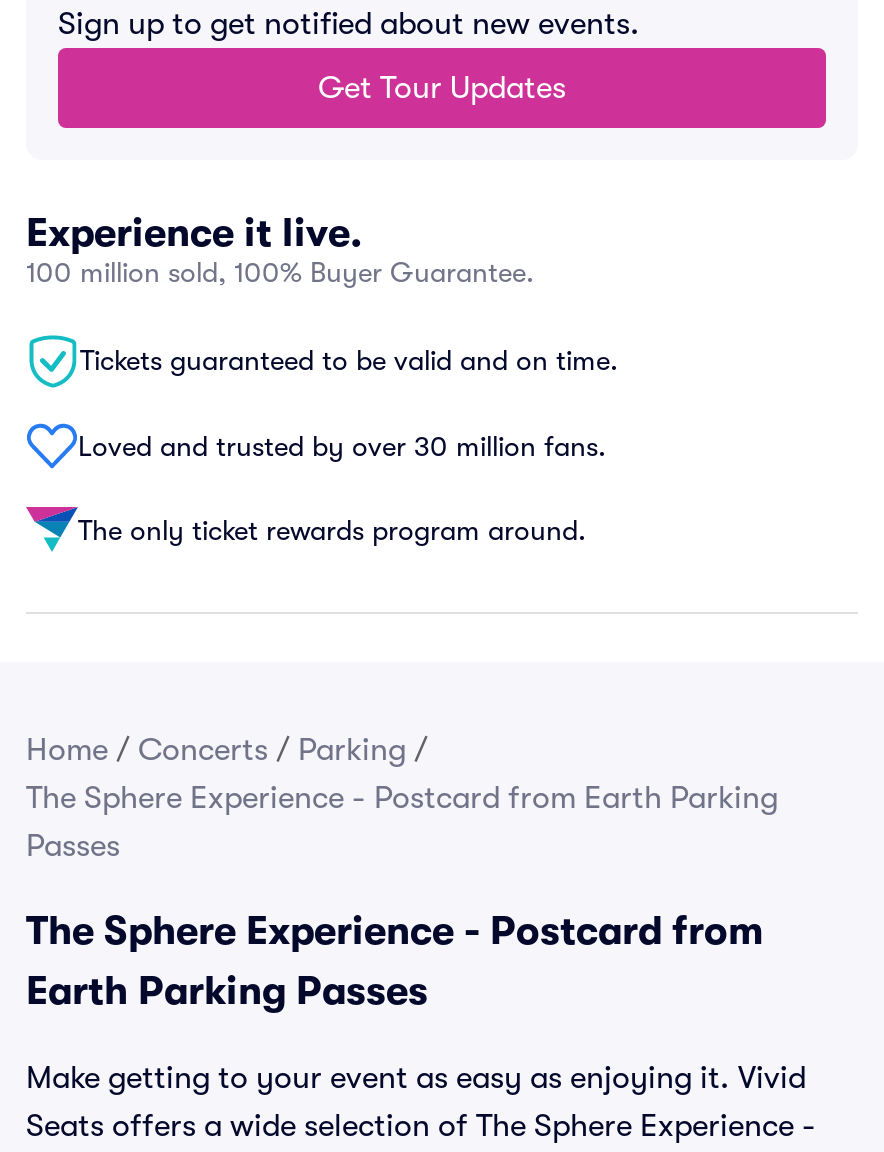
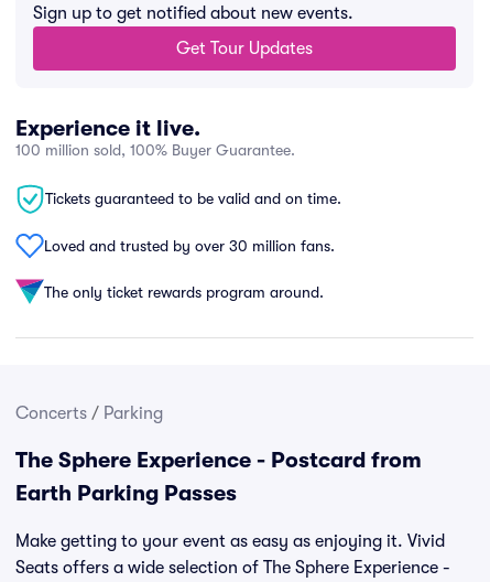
[26,732,778,864] Home / Concerts / Parking / | The Sphere Experience - Postcard from Earth Parking | Passes -> [15,403,163,423] Concerts / Parking

